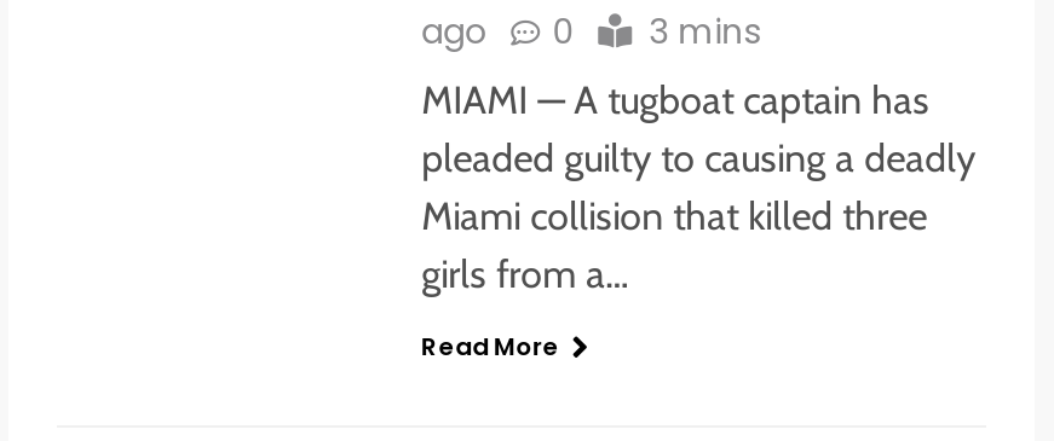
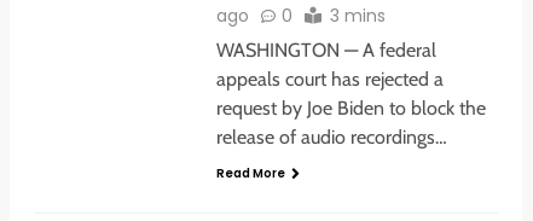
[421,77,976,297] MIAMI — A tugboat captain has | pleaded guilty to causing a deadly | Miami collision that killed three | girls from a… -> [216,38,485,148] WASHINGTON — A federal | appeals court has rejected a | request by Joe Biden to block the | release of audio recordings…

